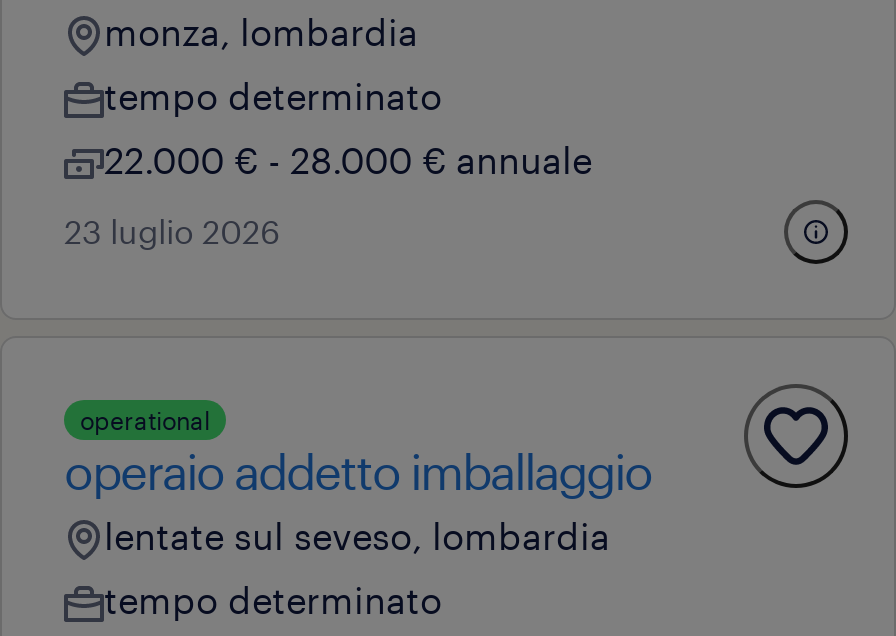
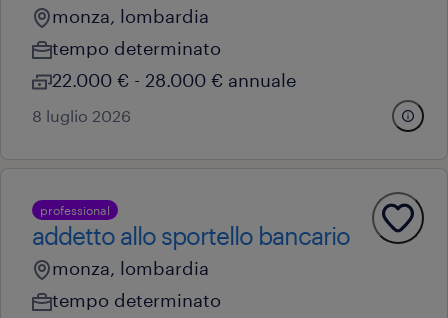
[64,212,280,250] 23 luglio 2026 -> [32,106,131,125] 8 luglio 2026
[64,406,652,558] operational | operaio addetto imballaggio | lentate sul seveso, lombardia -> [32,203,350,279] professional | addetto allo sportello bancario | monza, lombardia

